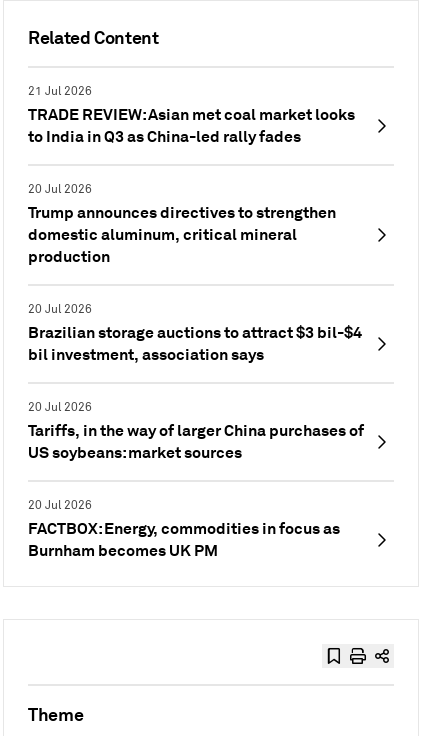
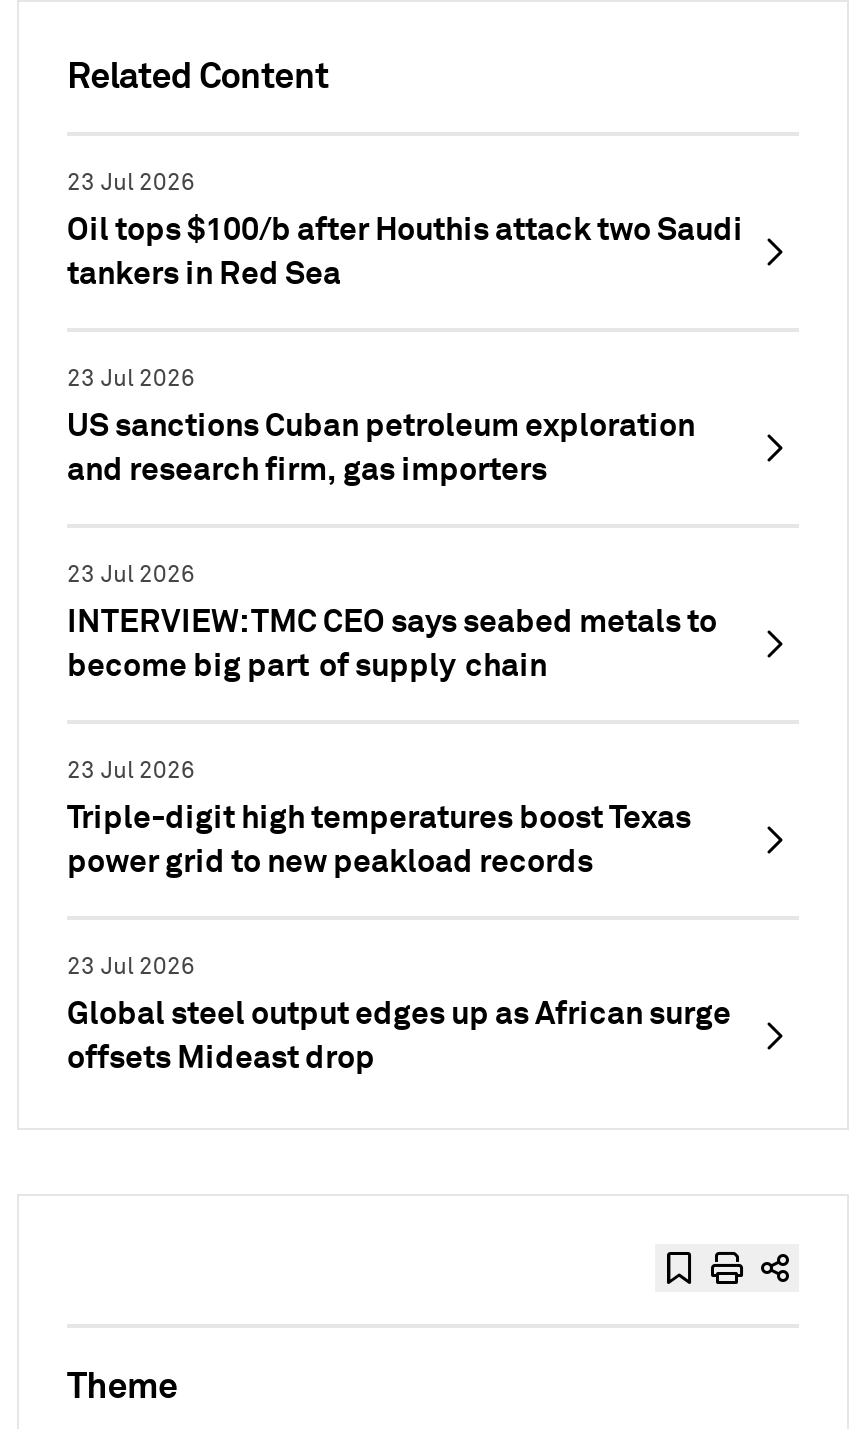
[28,84,355,147] 21 Jul 2026 | TRADE REVIEW: Asian met coal market looks | to India in Q3 as China-led rally fades -> [67,168,743,294] 23 Jul 2026 | Oil tops $100/b after Houthis attack two Saudi | tankers in Red Sea
[28,182,336,267] 20 Jul 2026 | Trump announces directives to strengthen | domestic aluminum, critical mineral | production -> [67,364,695,490] 23 Jul 2026 | US sanctions Cuban petroleum exploration | and research firm, gas importers
[28,302,362,365] 20 Jul 2026 | Brazilian storage auctions to attract $3 bil-$4 | bil investment, association says -> [67,560,717,686] 23 Jul 2026 | INTERVIEW: TMC CEO says seabed metals to | become big part of supply chain
[28,400,364,463] 20 Jul 2026 | Tariffs, in the way of larger China purchases of | US soybeans: market sources -> [67,756,691,882] 23 Jul 2026 | Triple-digit high temperatures boost Texas | power grid to new peakload records
[28,498,340,561] 20 Jul 2026 | FACTBOX: Energy, commodities in focus as | Burnham becomes UK PM -> [67,952,731,1078] 23 Jul 2026 | Global steel output edges up as African surge | offsets Mideast drop

